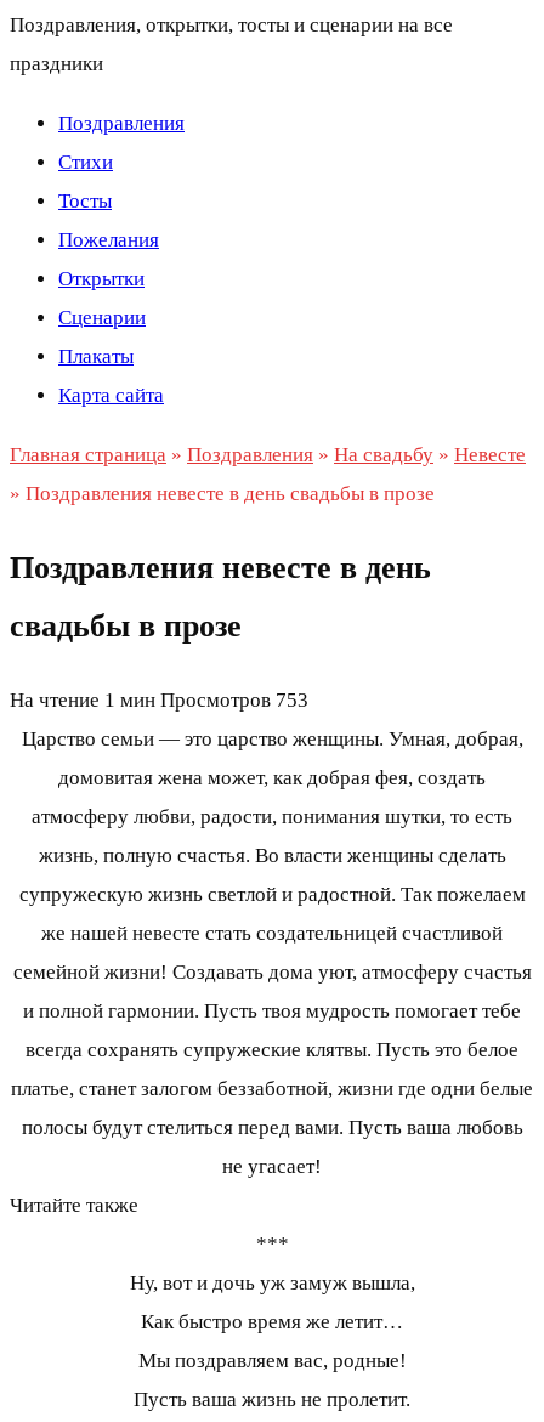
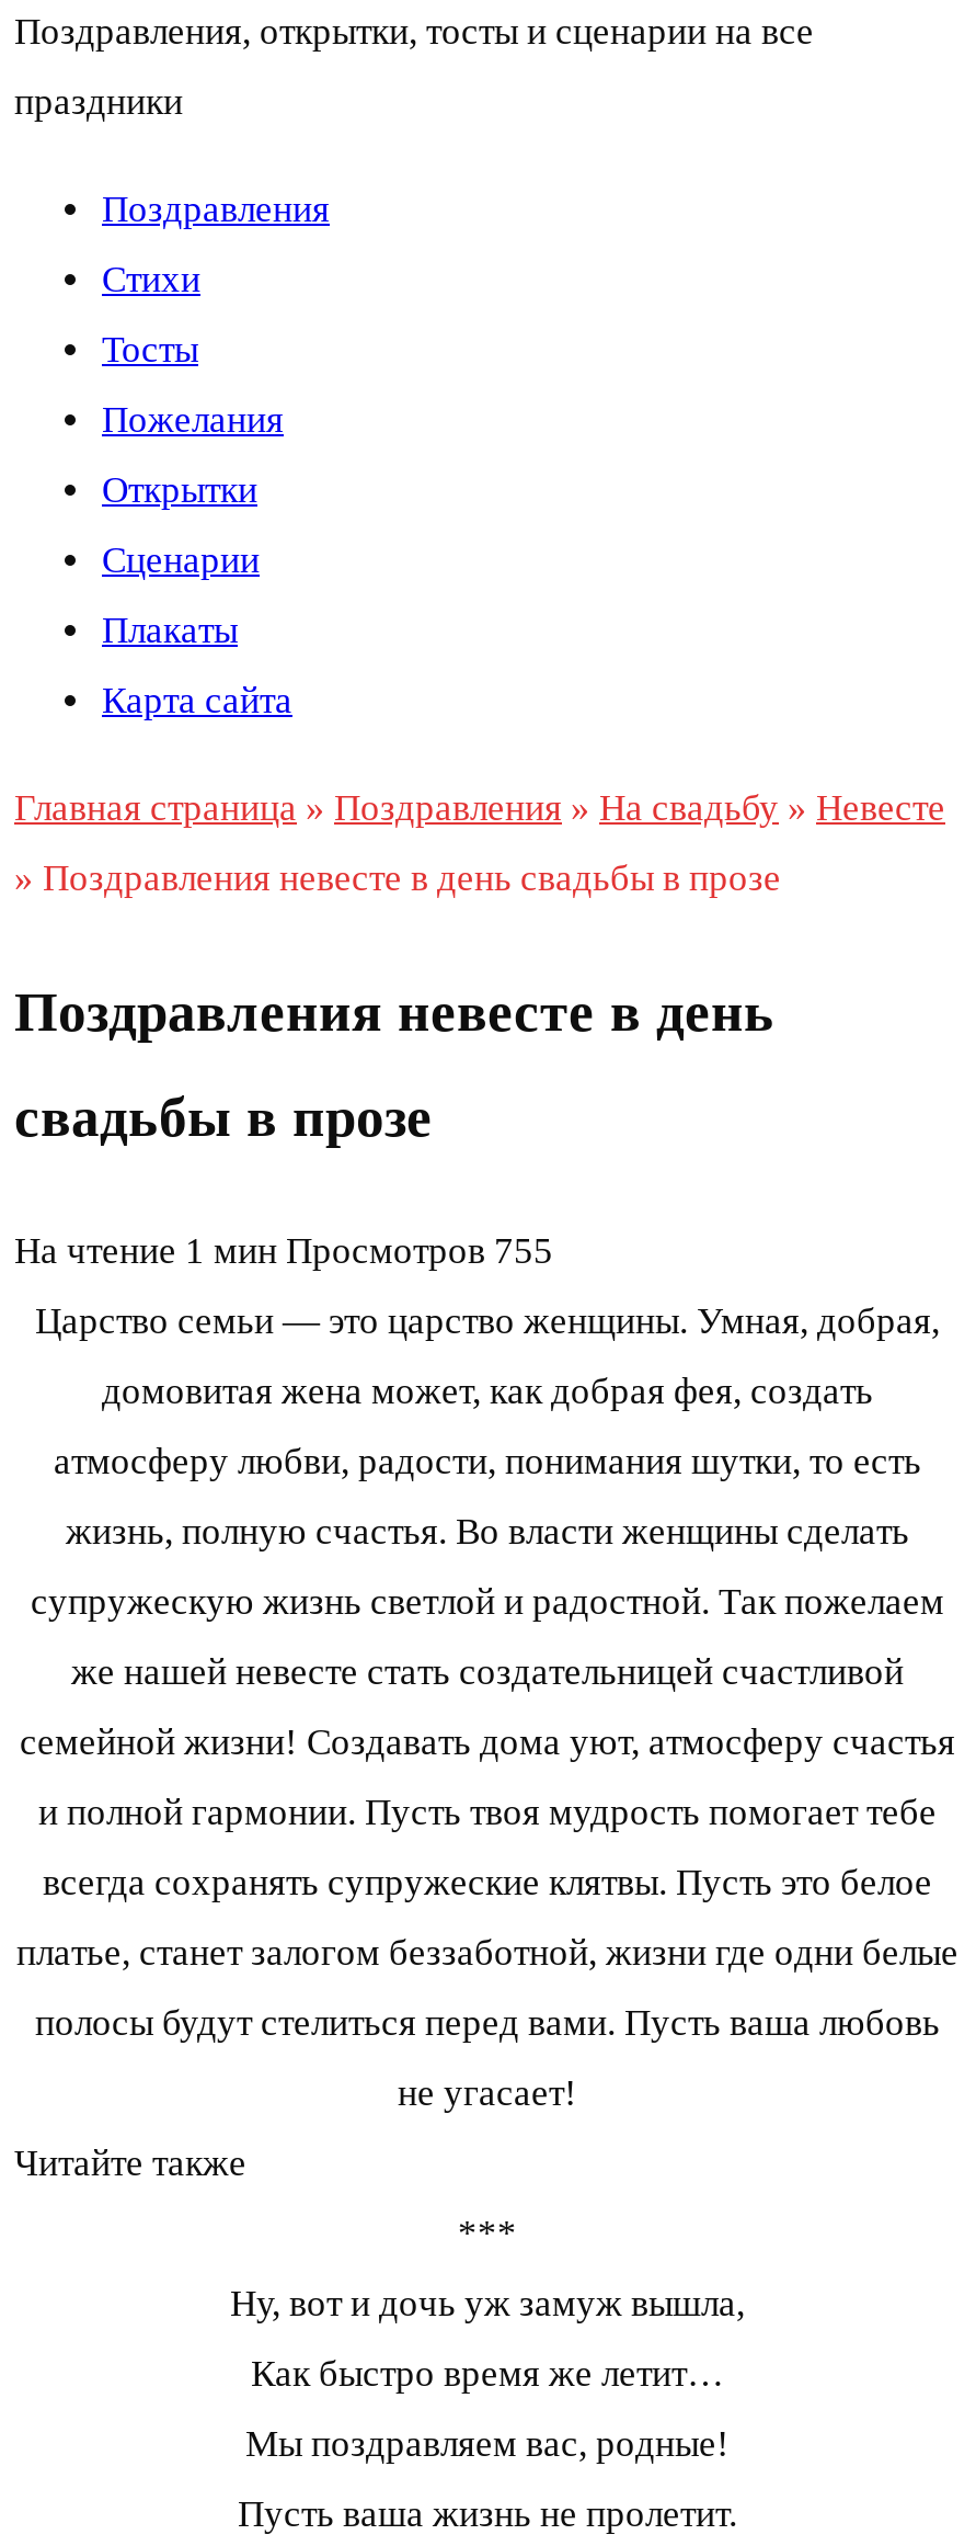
[10,689,308,712] На чтение 1 мин Просмотров 753 -> [14,1231,553,1273] На чтение 1 мин Просмотров 755

